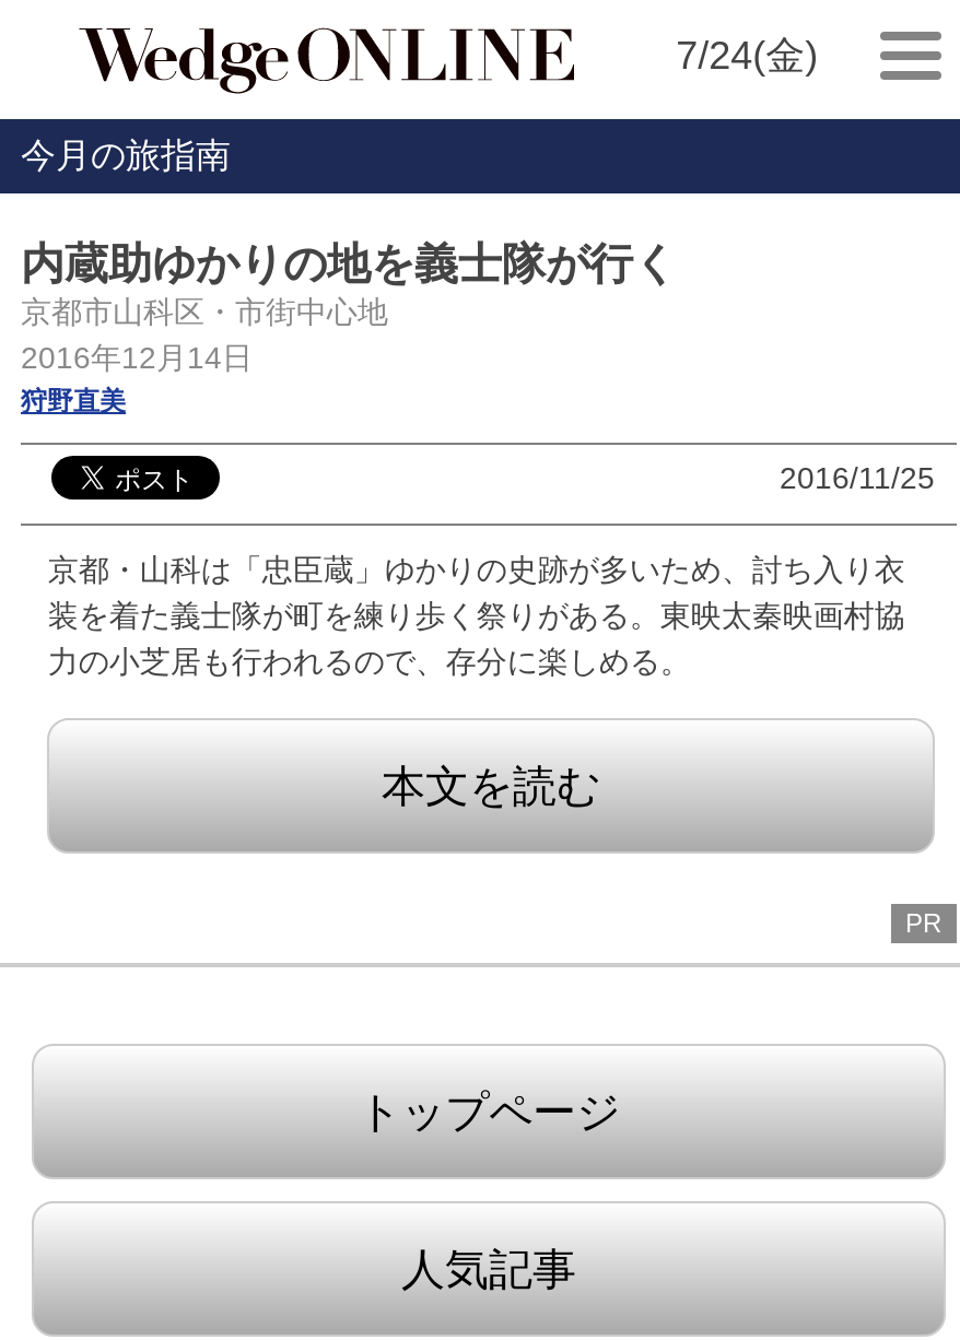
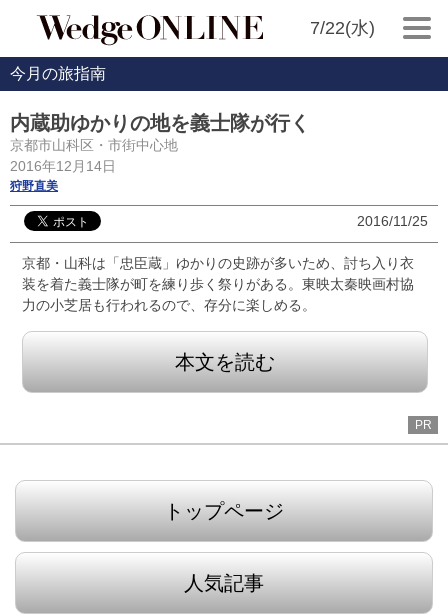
[676,34,818,78] 7/24(金) -> [310,18,375,38] 7/22(水)

